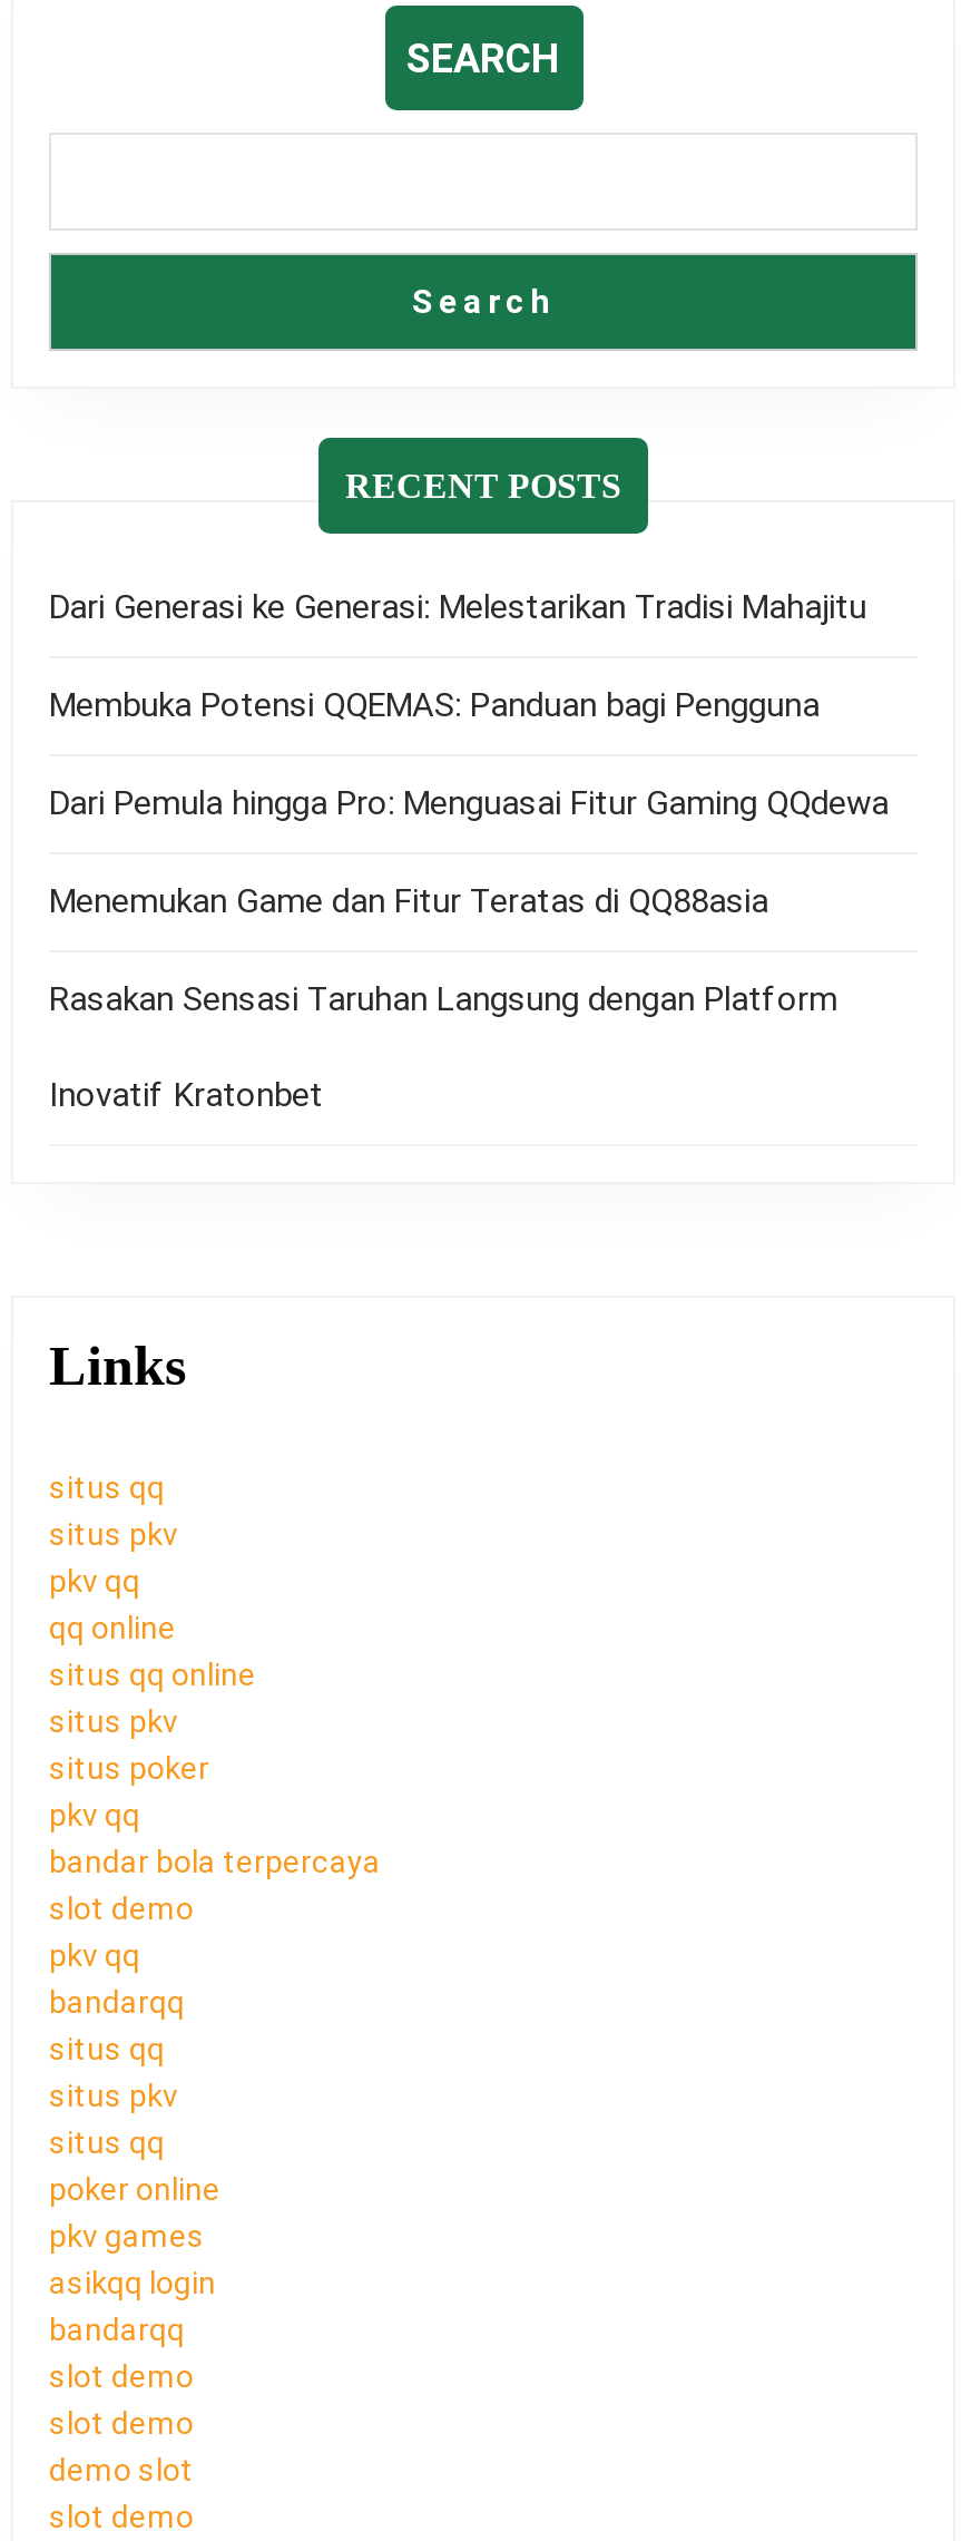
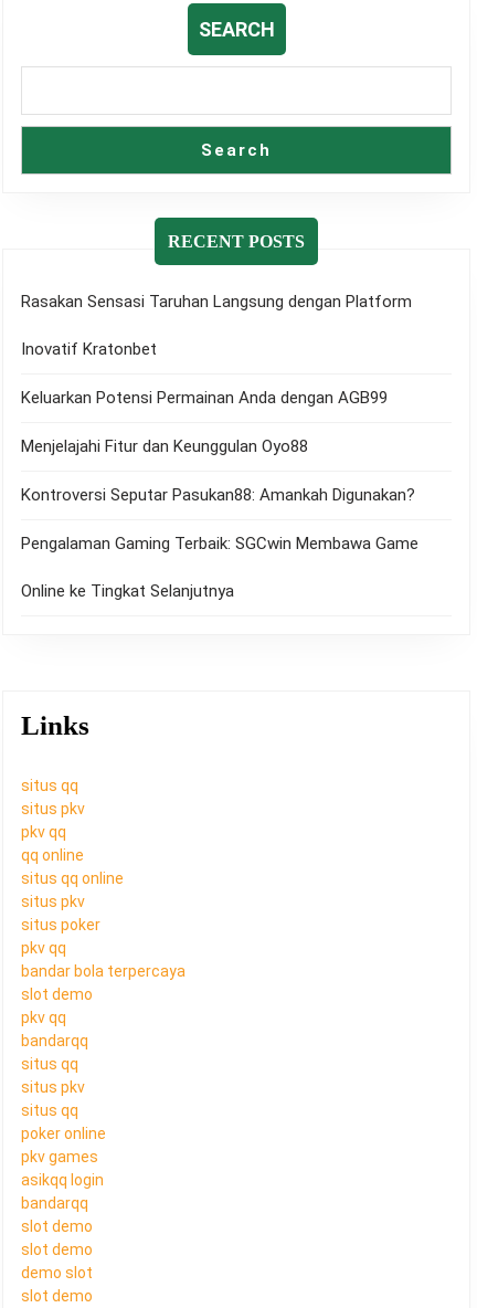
[49,587,889,921] Dari Generasi ke Generasi: Melestarikan Tradisi Mahajitu | Membuka Potensi QQEMAS: Panduan bagi Pengguna | Dari Pemula hingga Pro: Menguasai Fitur Gaming QQdewa | Menemukan Game dan Fitur Teratas di QQ88asia -> none
moved [49,979,837,1115] -> [21,291,412,359]: Rasakan Sensasi Taruhan Langsung dengan Platform | Inovatif Kratonbet
none -> [21,388,418,601] Keluarkan Potensi Permainan Anda dengan AGB99 | Menjelajahi Fitur dan Keunggulan Oyo88 | Kontroversi Seputar Pasukan88: Amankah Digunakan? | Pengalaman Gaming Terbaik: SGCwin Membawa Game | Online ke Tingkat Selanjutnya

